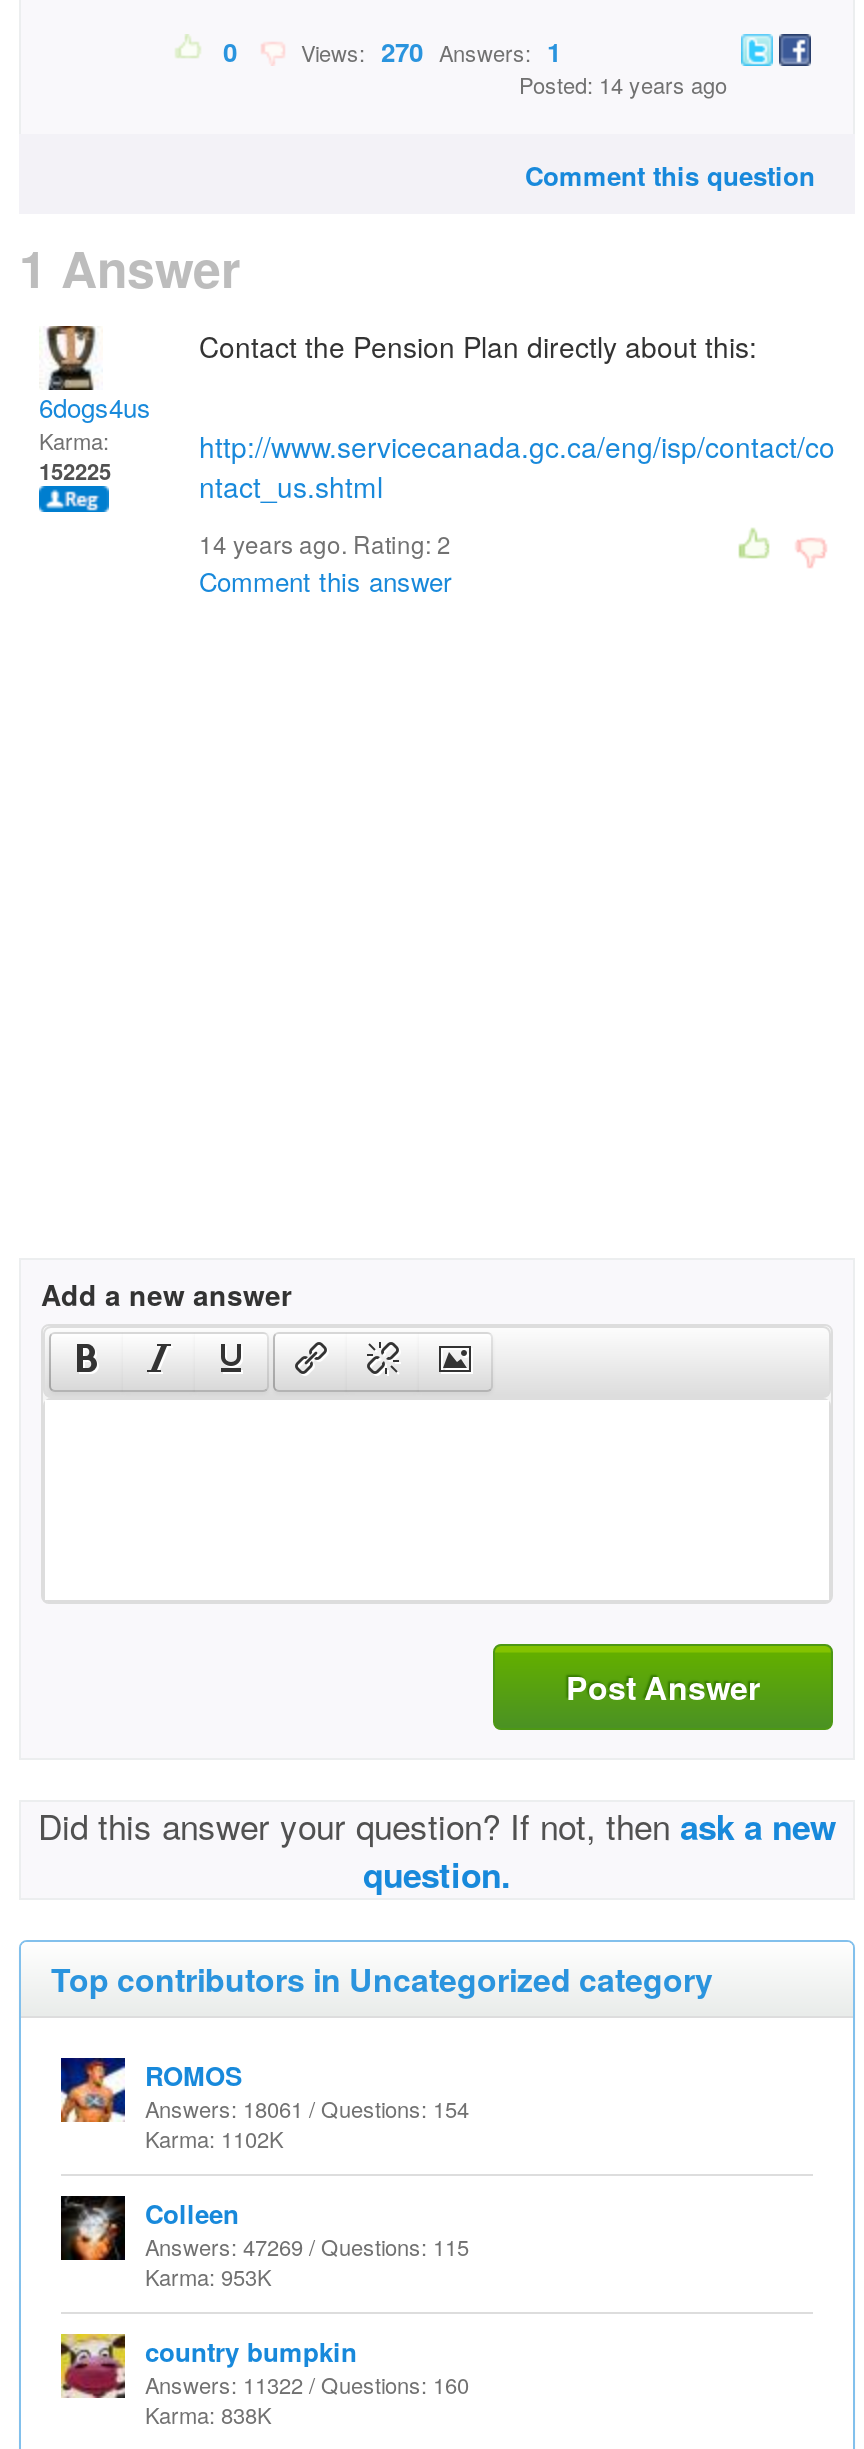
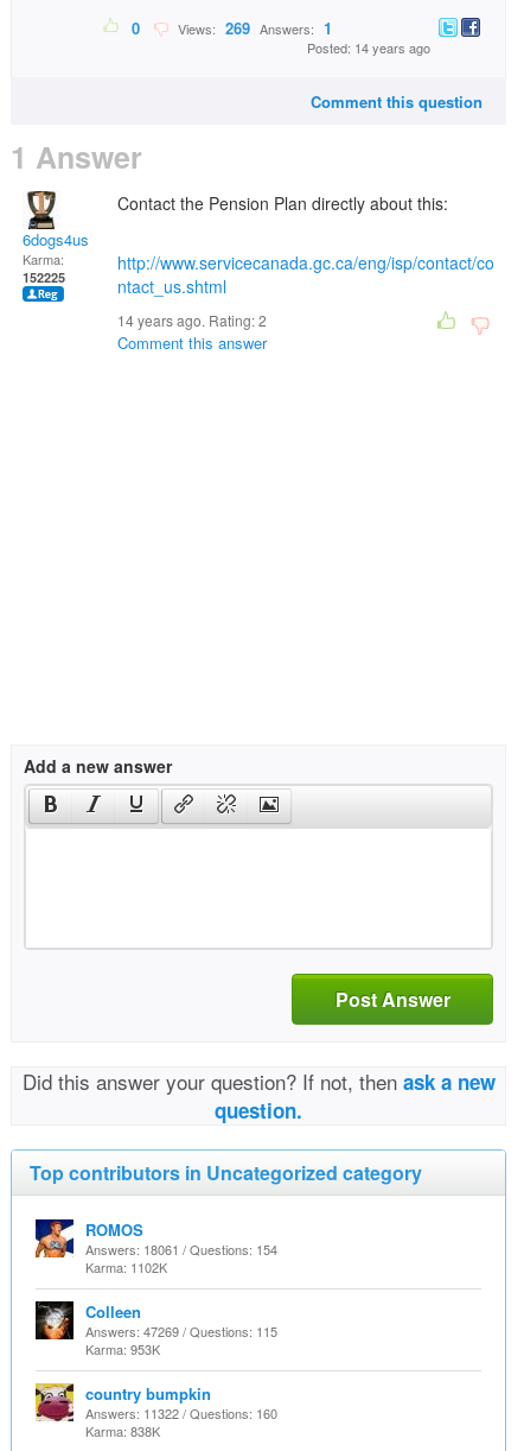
[289,32,561,70] Views: 270 Answers: 1 -> [171,17,332,39] Views: 269 Answers: 1

